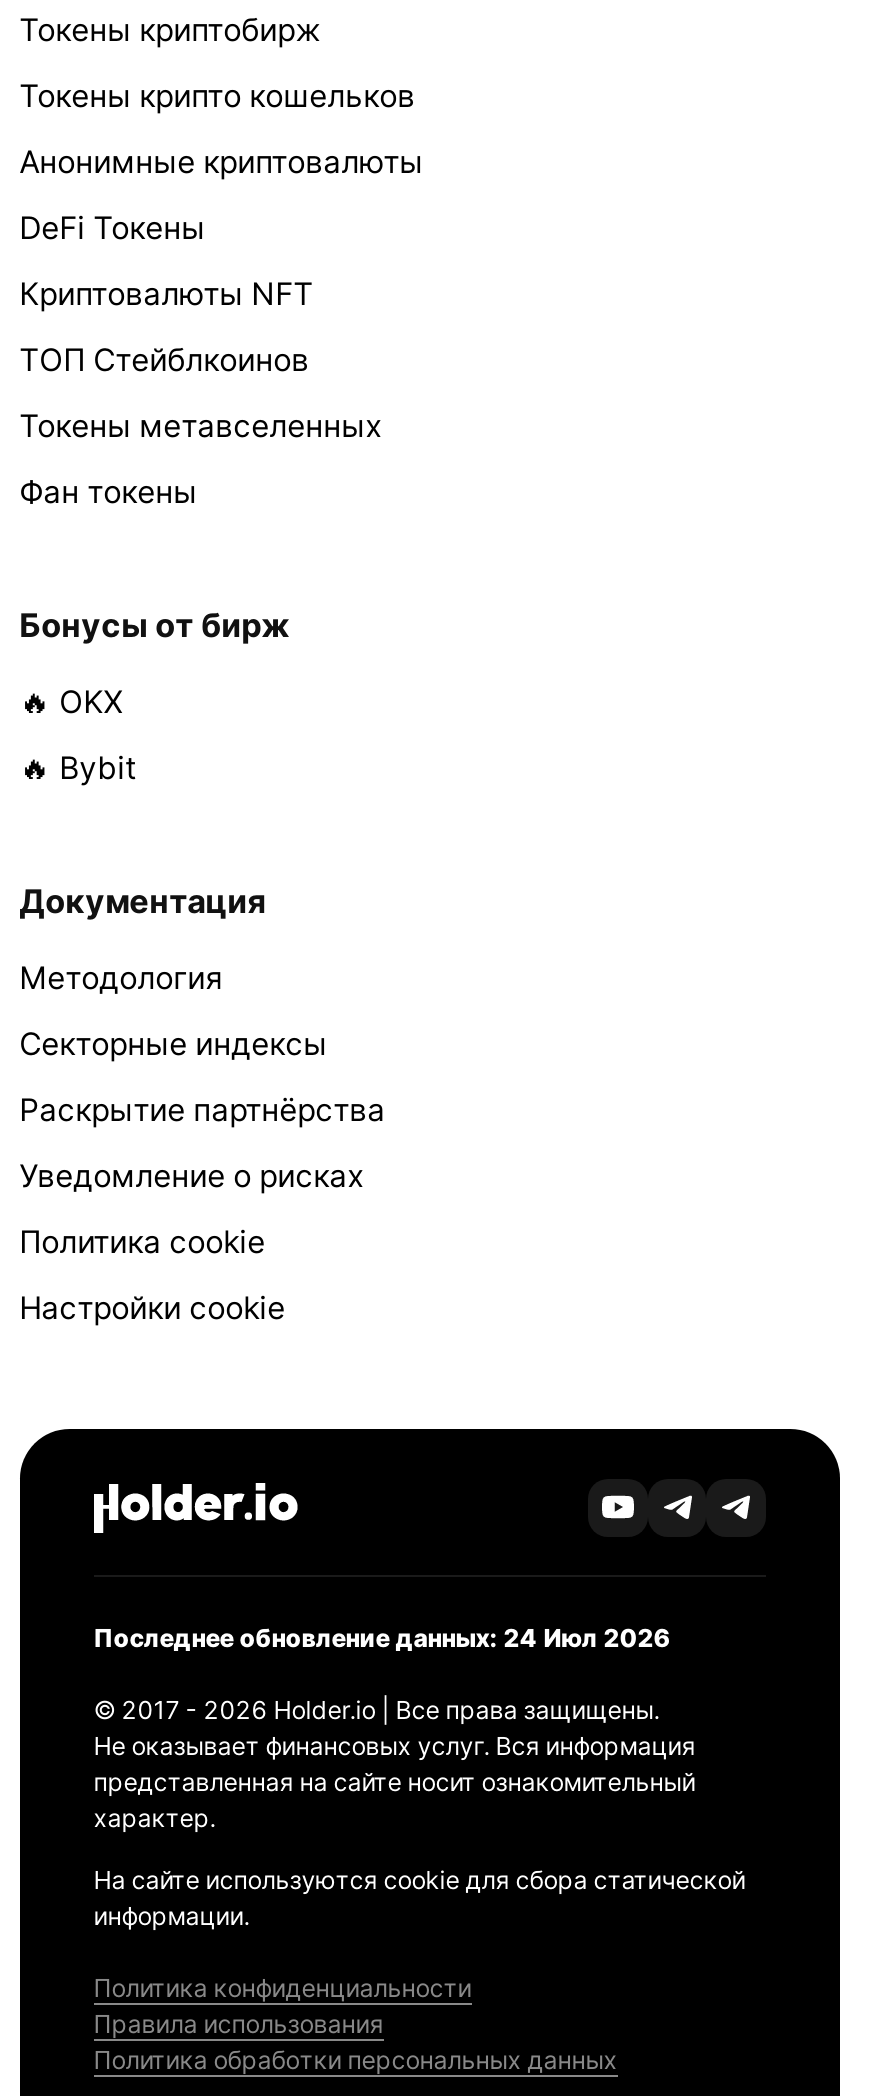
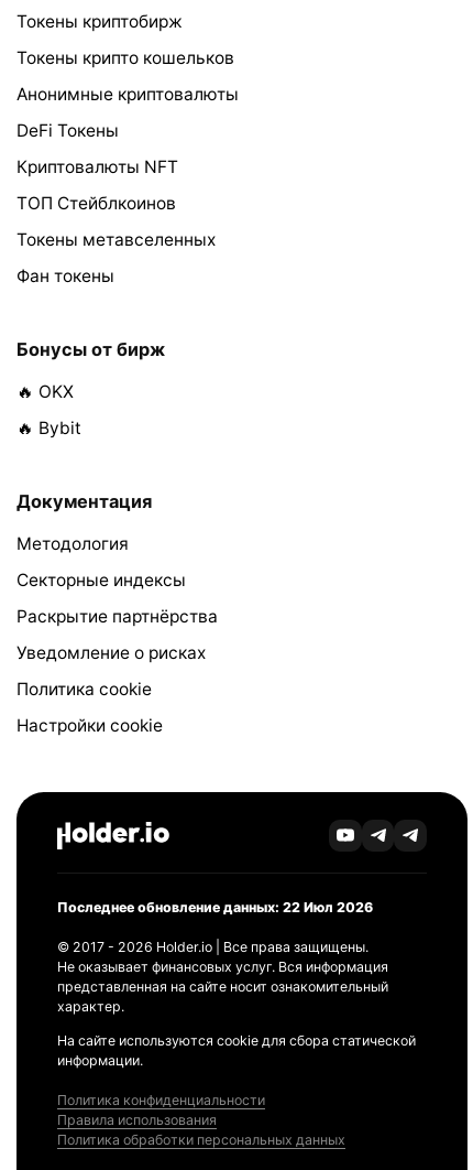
[94,1623,670,1653] Последнее обновление данных: 24 Июл 2026 -> [57,899,373,916] Последнее обновление данных: 22 Июл 2026

